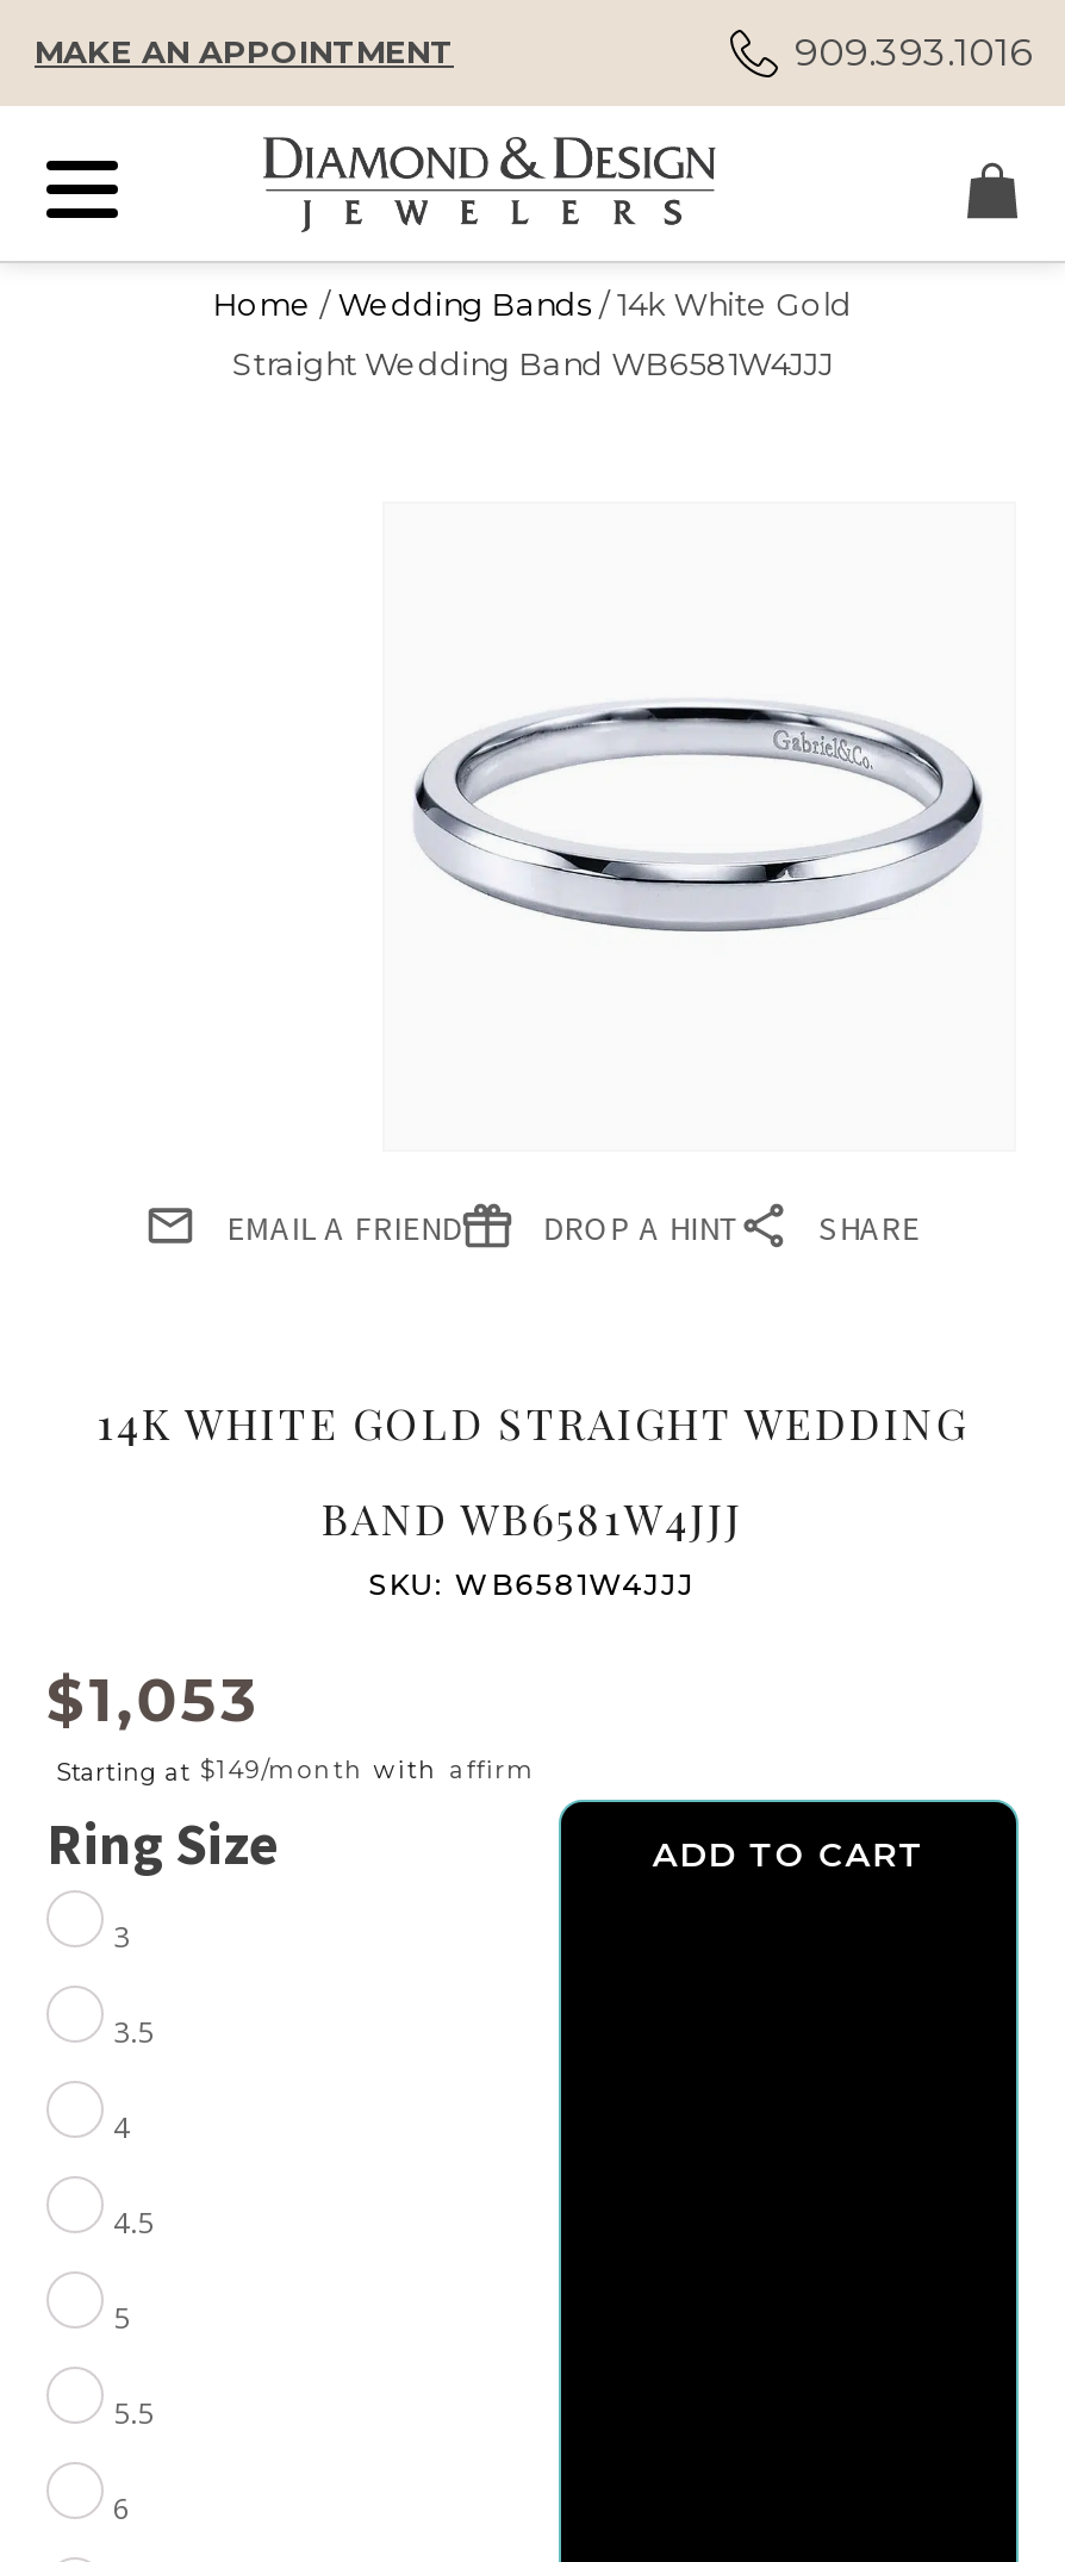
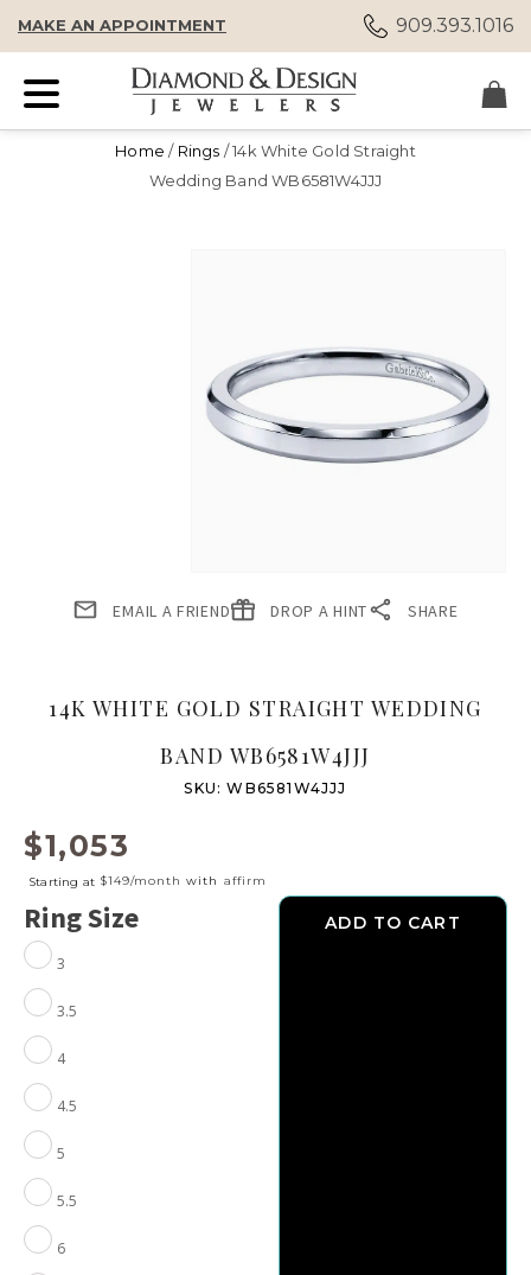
[213,285,852,323] Home / Wedding Bands / 14k White Gold -> [115,141,416,160] Home / Rings / 14k White Gold Straight
[232,344,833,382] Straight Wedding Band WB6581W4JJJ -> [149,171,382,190] Wedding Band WB6581W4JJJ

